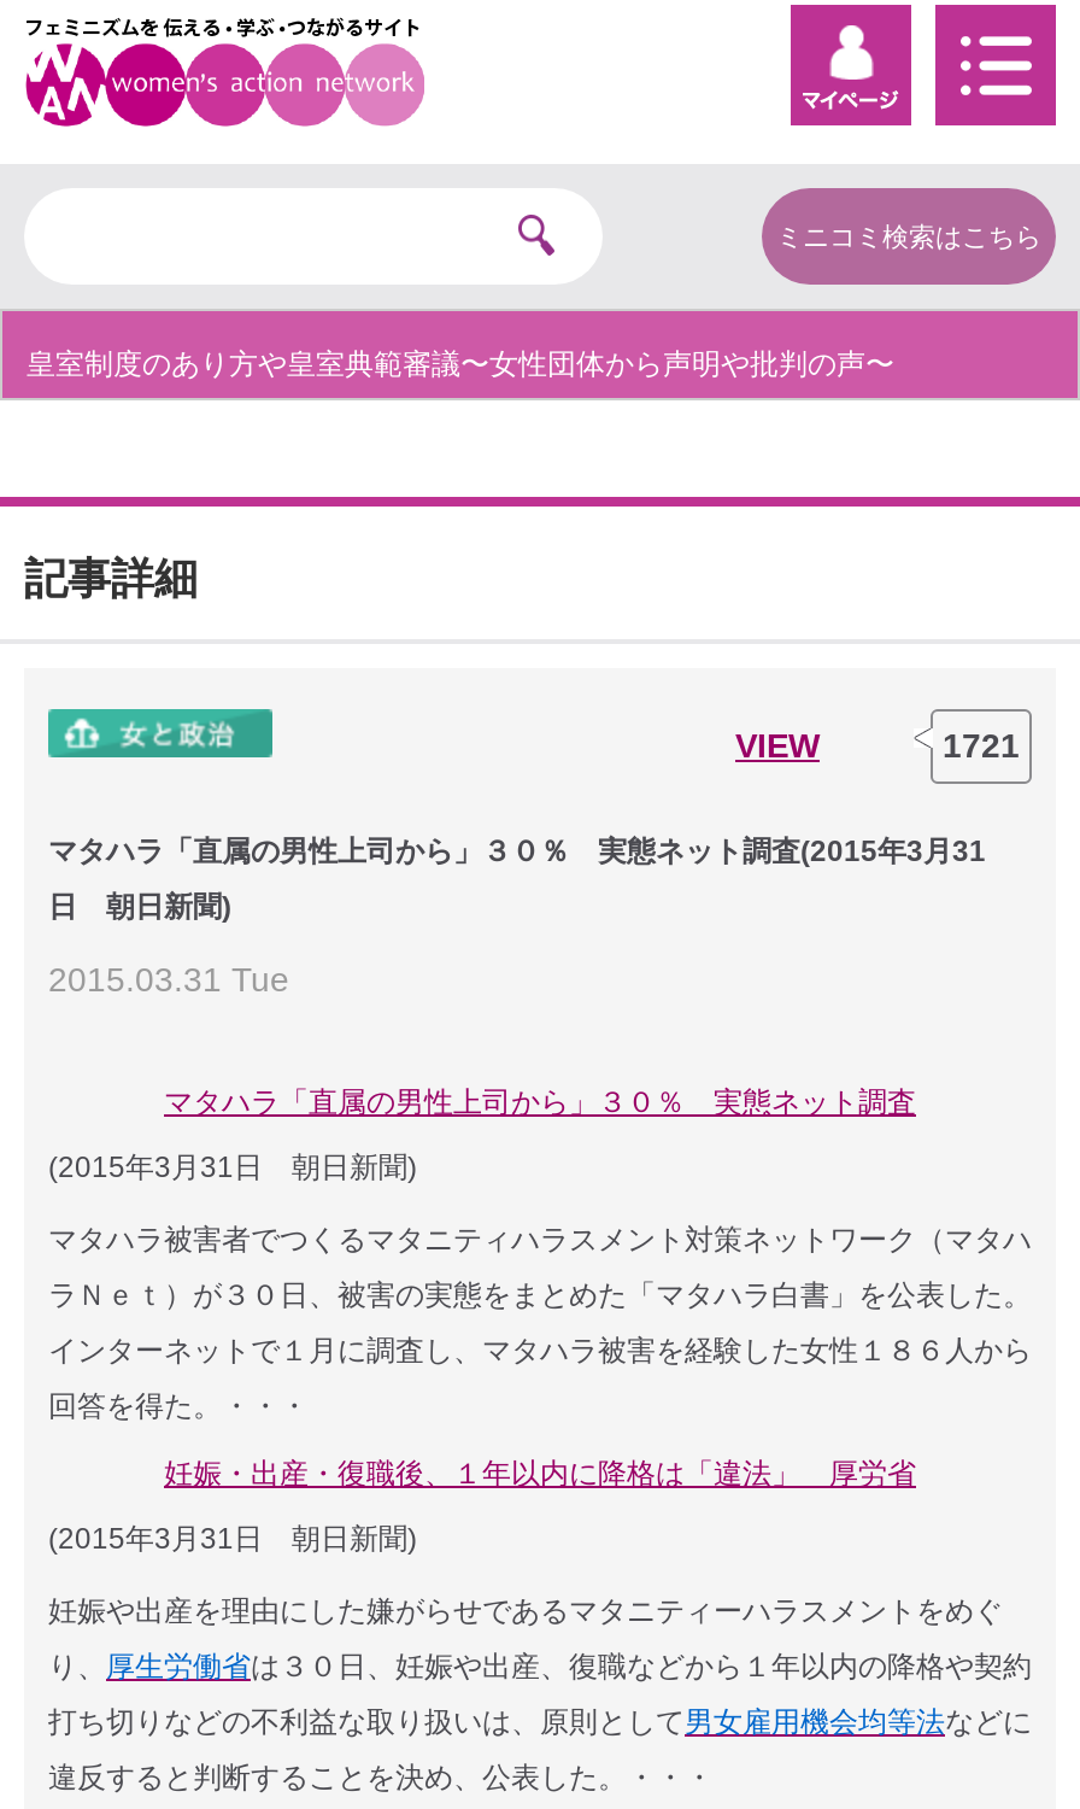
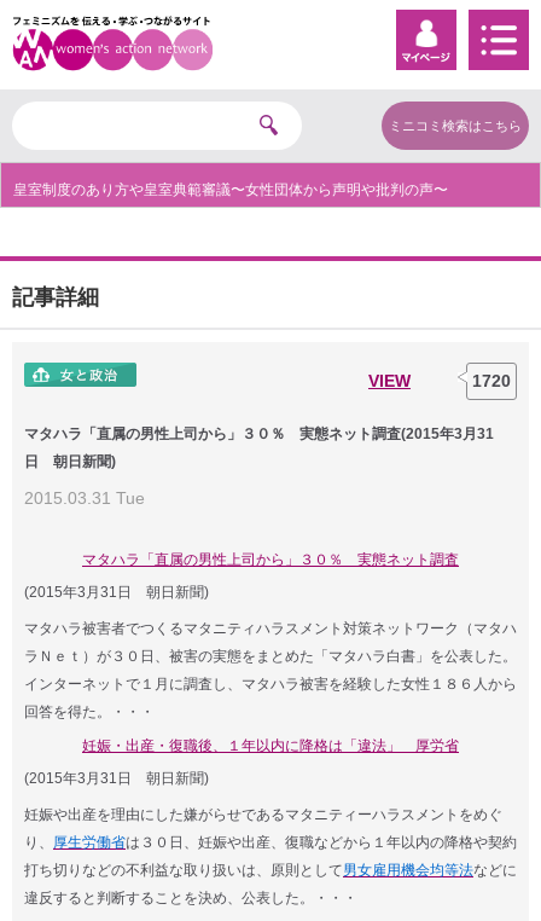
[943,726,1020,765] 1721 -> [472,371,511,390] 1720

